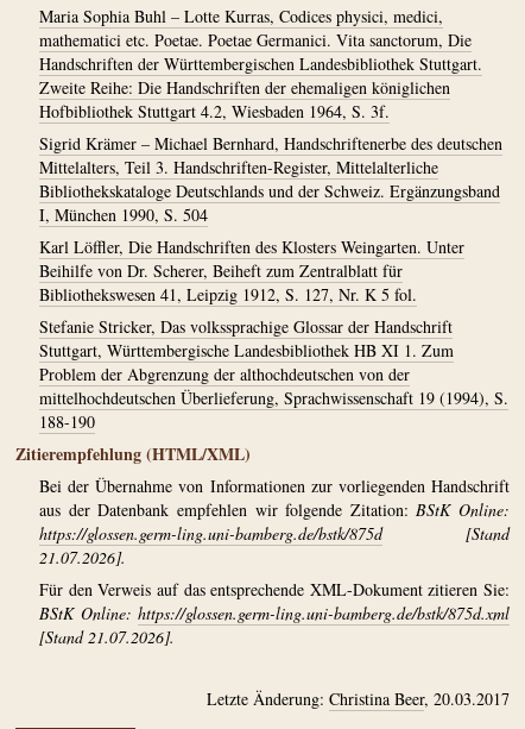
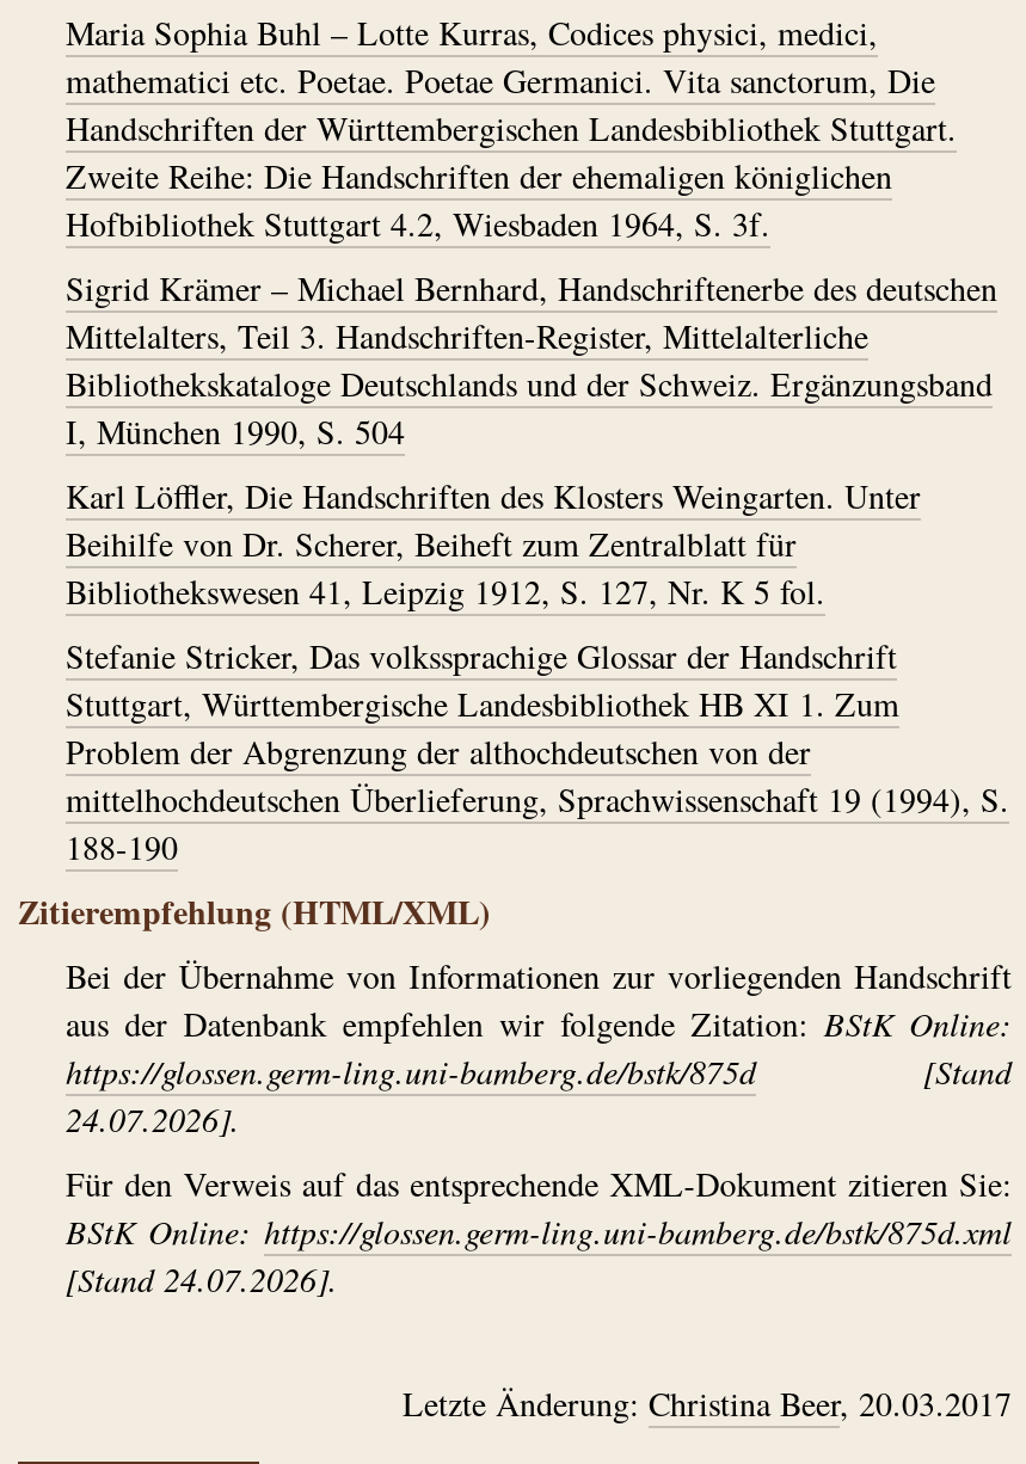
[39,546,126,568] 21.07.2026]. -> [66,1096,240,1142] 24.07.2026].
[39,626,175,648] [Stand 21.07.2026]. -> [66,1256,338,1302] [Stand 24.07.2026].

